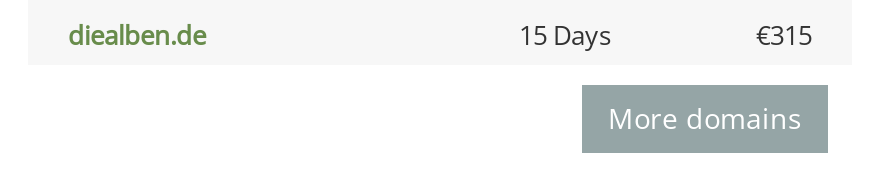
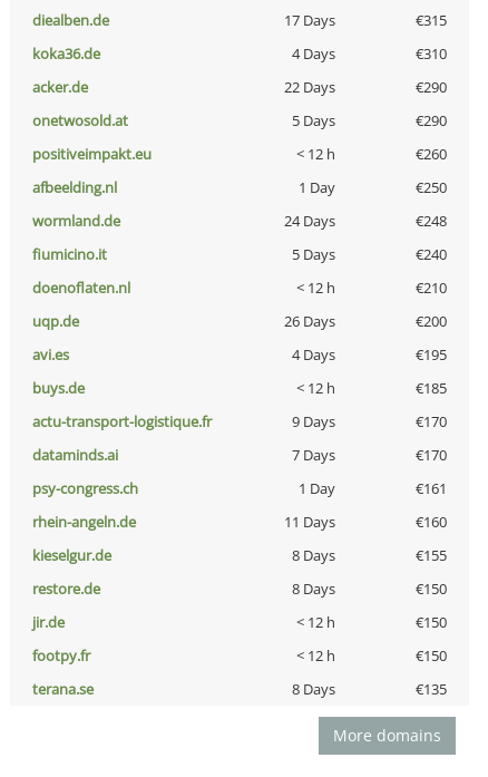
[519,17,611,53] 15 Days -> [284,10,335,30] 17 Days
none -> [32,43,447,699] koka36.de | 4 Days | €310 | acker.de | 22 Days | €290 | onetwosold.at | 5 Days | €290 | positiveimpakt.eu | < 12 h | €260 | afbeelding.nl | 1 Day | €250 | wormland.de | 24 Days | €248 | fiumicino.it | 5 Days | €240 | doenoflaten.nl | < 12 h | €210 | uqp.de | 26 Days | €200 | avi.es | 4 Days | €195 | buys.de | < 12 h | €185 | actu-transport-logistique.fr | 9 Days | €170 | dataminds.ai | 7 Days | €170 | psy-congress.ch | 1 Day | €161 | rhein-angeln.de | 11 Days | €160 | kieselgur.de | 8 Days | €155 | restore.de | 8 Days | €150 | jir.de | < 12 h | €150 | footpy.fr | < 12 h | €150 | terana.se | 8 Days | €135

